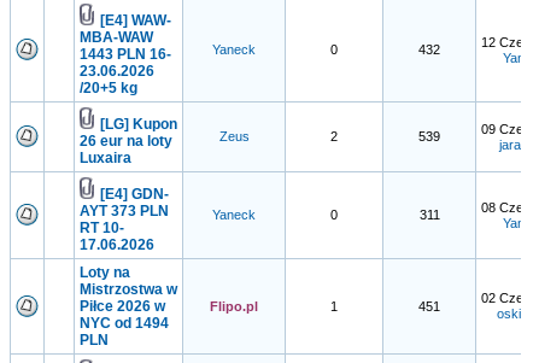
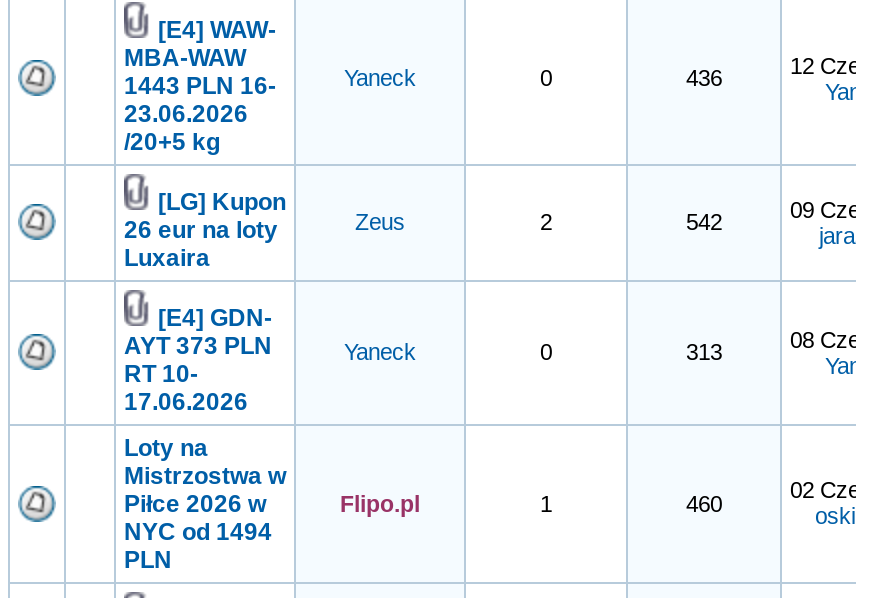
[418,42,440,57] 432 -> [686,66,722,90] 436
[418,129,440,144] 539 -> [686,210,722,234] 542
[419,207,440,222] 311 -> [686,340,722,364] 313
[418,299,440,314] 451 -> [686,492,722,516] 460

